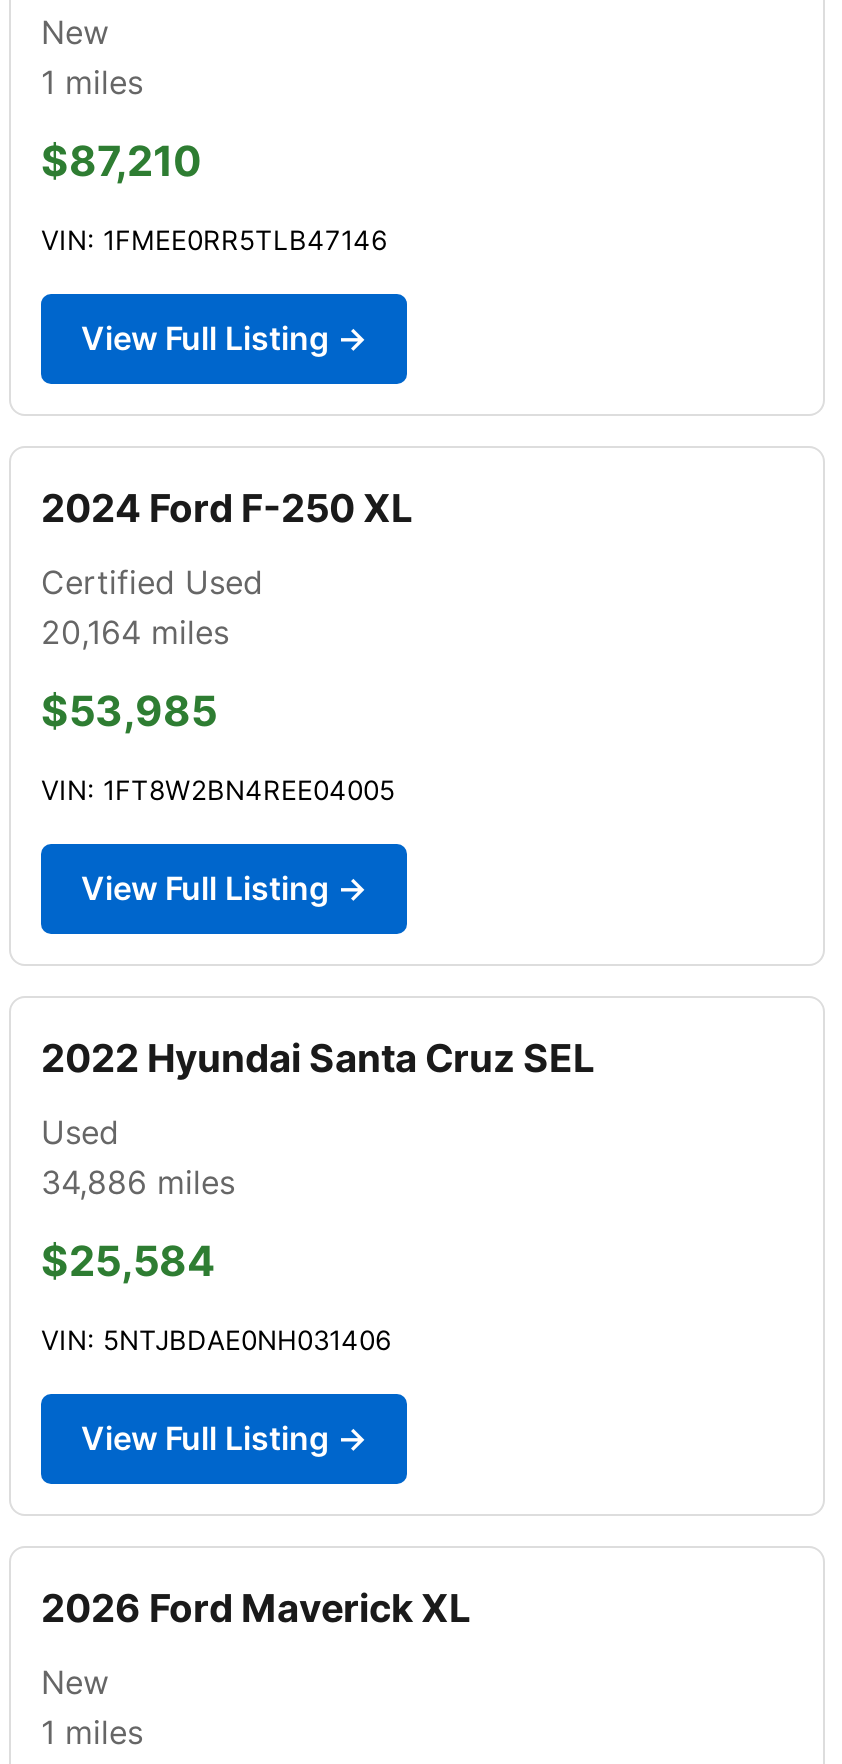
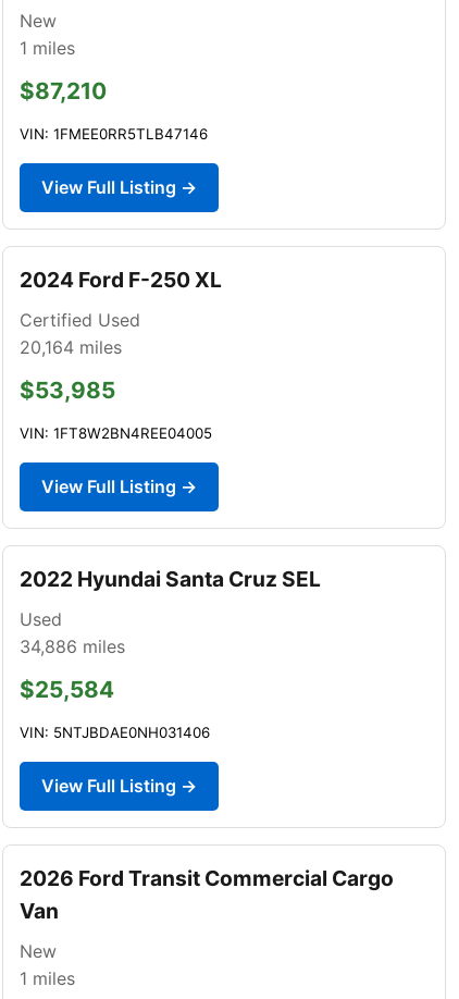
[41,1584,471,1632] 2026 Ford Maverick XL -> [20,865,394,924] 2026 Ford Transit Commercial Cargo | Van

